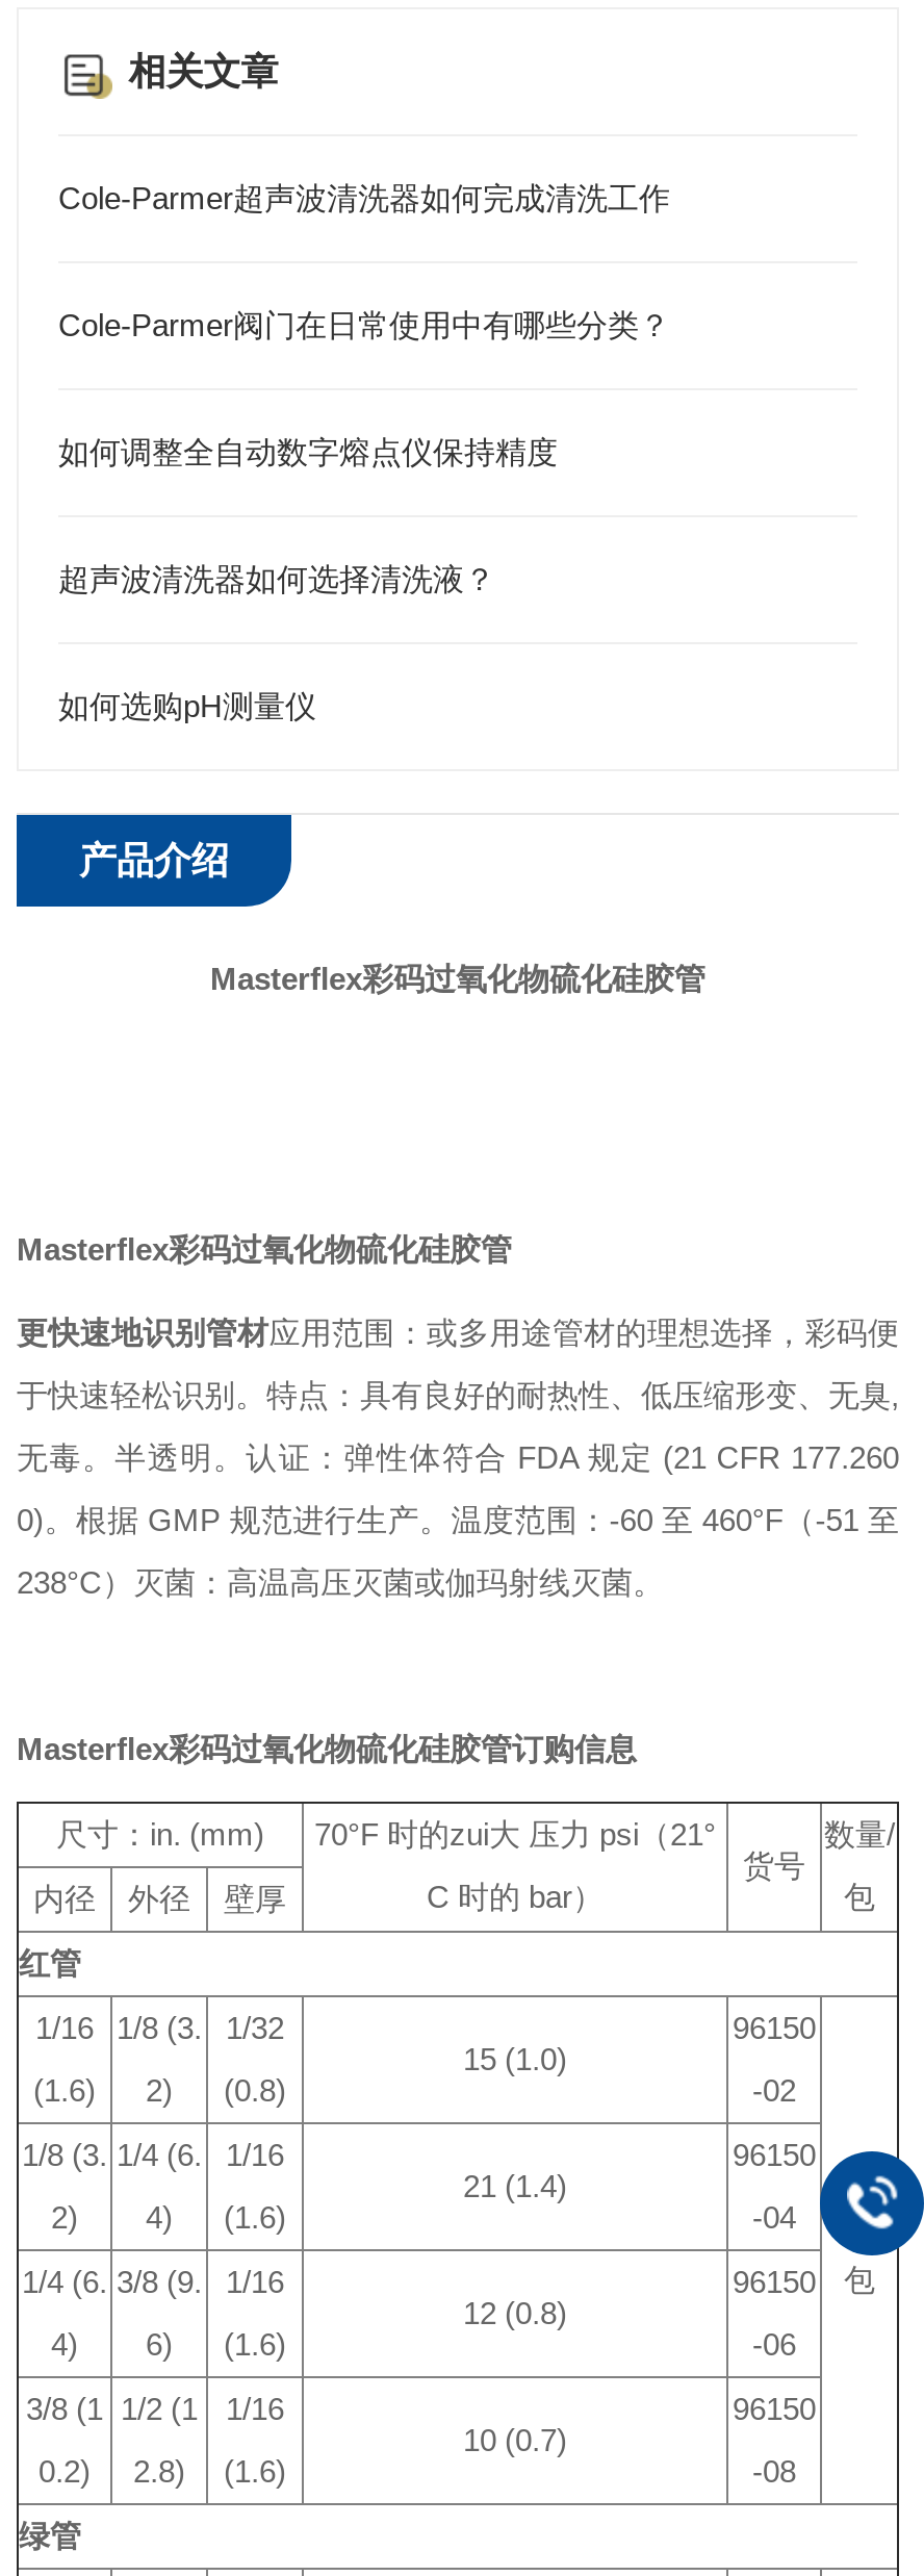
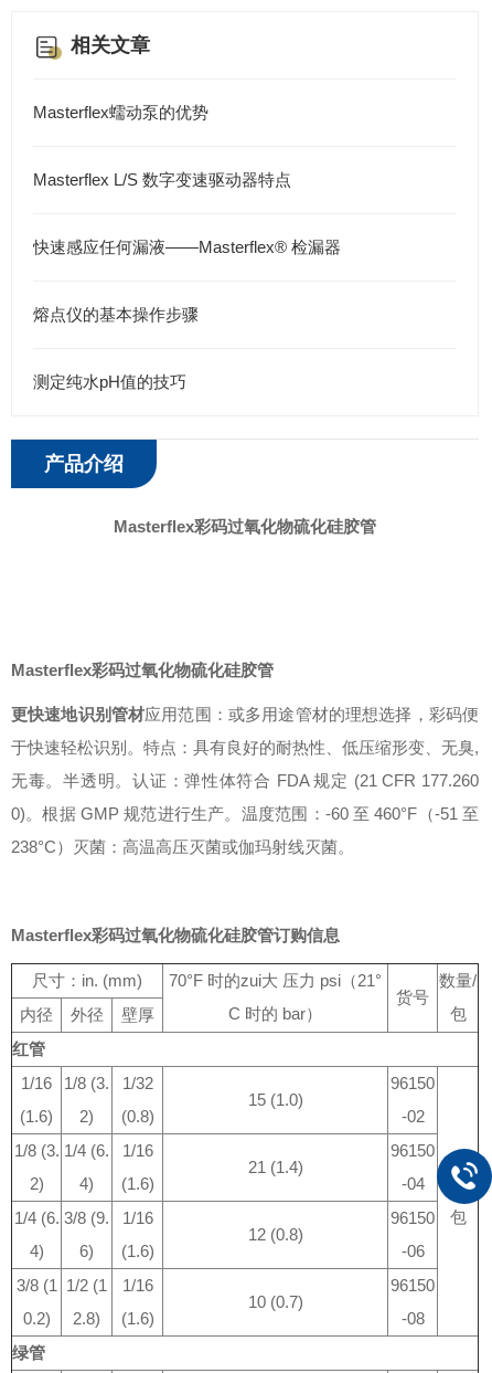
[58,180,670,215] Cole-Parmer超声波清洗器如何完成清洗工作 -> [33,103,208,122] Masterflex蠕动泵的优势
[58,307,670,342] Cole-Parmer阀门在日常使用中有哪些分类？ -> [33,170,291,189] Masterflex L/S 数字变速驱动器特点
[58,434,558,469] 如何调整全自动数字熔点仪保持精度 -> [33,237,341,256] 快速感应任何漏液——Masterflex® 检漏器
[58,561,495,596] 超声波清洗器如何选择清洗液？ -> [33,305,199,324] 熔点仪的基本操作步骤
[58,688,316,723] 如何选购pH测量仪 -> [33,372,186,391] 测定纯水pH值的技巧

